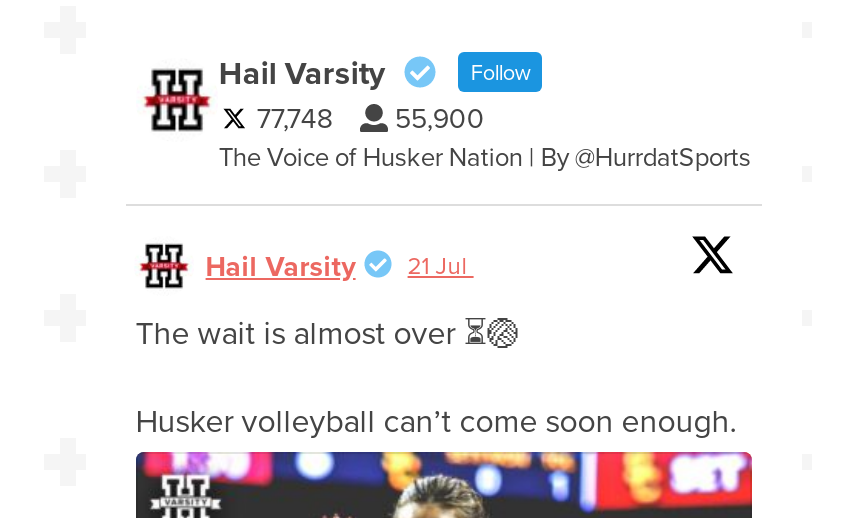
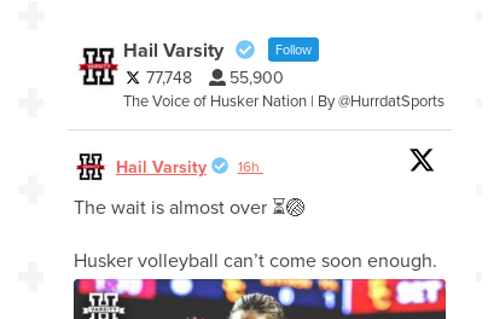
[206,245,474,287] Hail Varsity 21 Jul -> [116,154,263,179] Hail Varsity 16h

